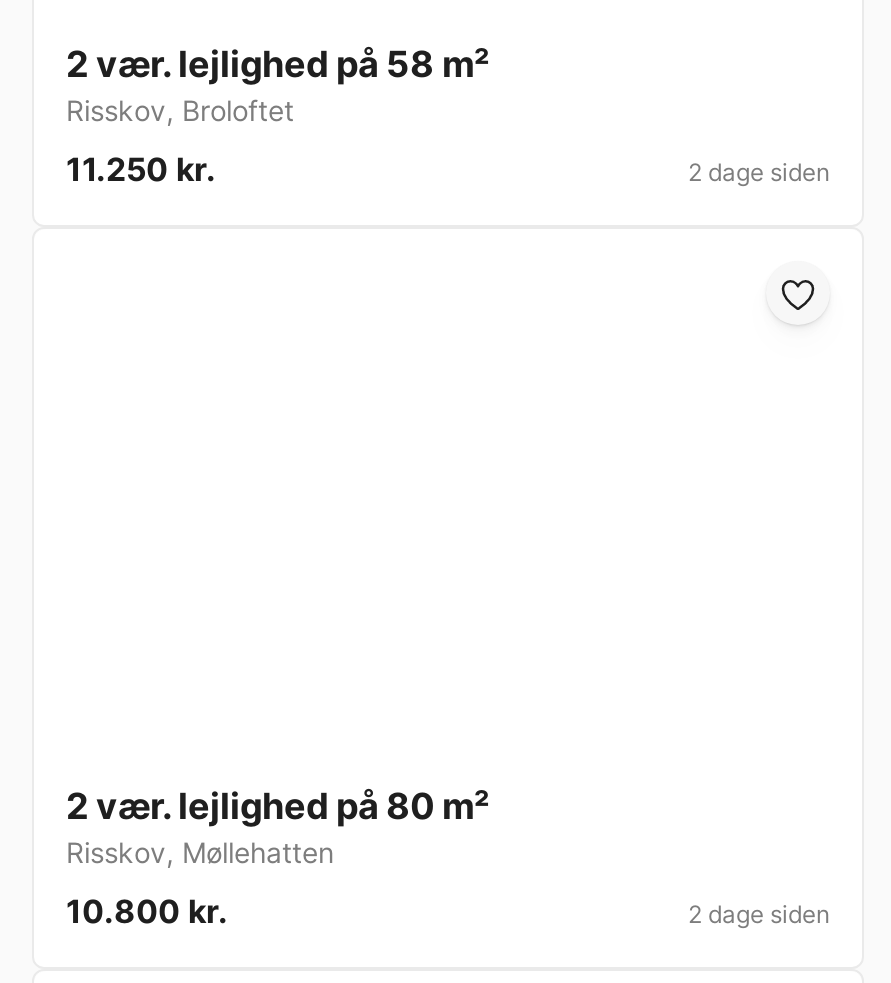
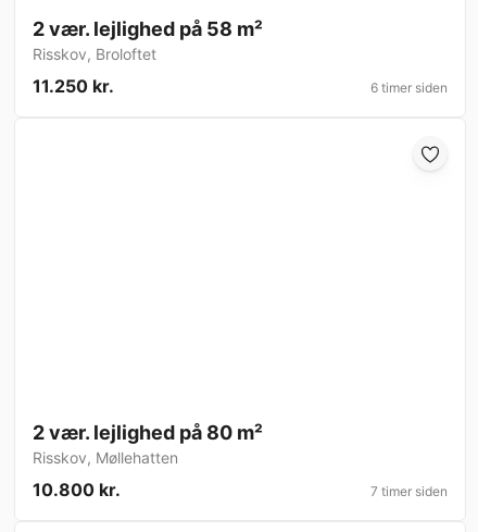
[688,158,830,188] 2 dage siden -> [370,80,448,96] 6 timer siden
[688,900,830,930] 2 dage siden -> [370,483,448,500] 7 timer siden

